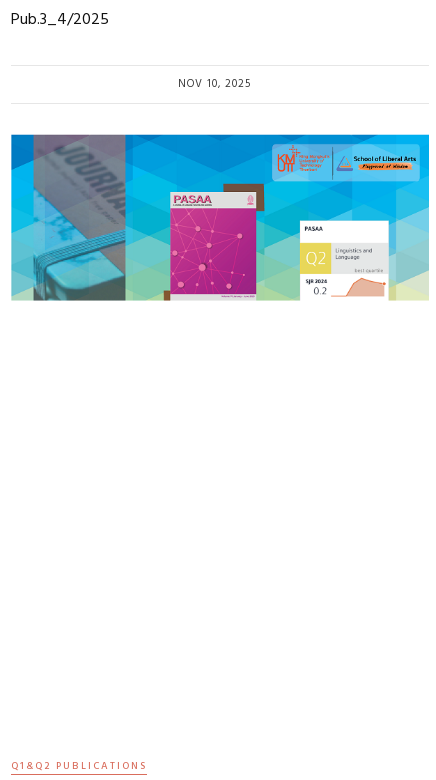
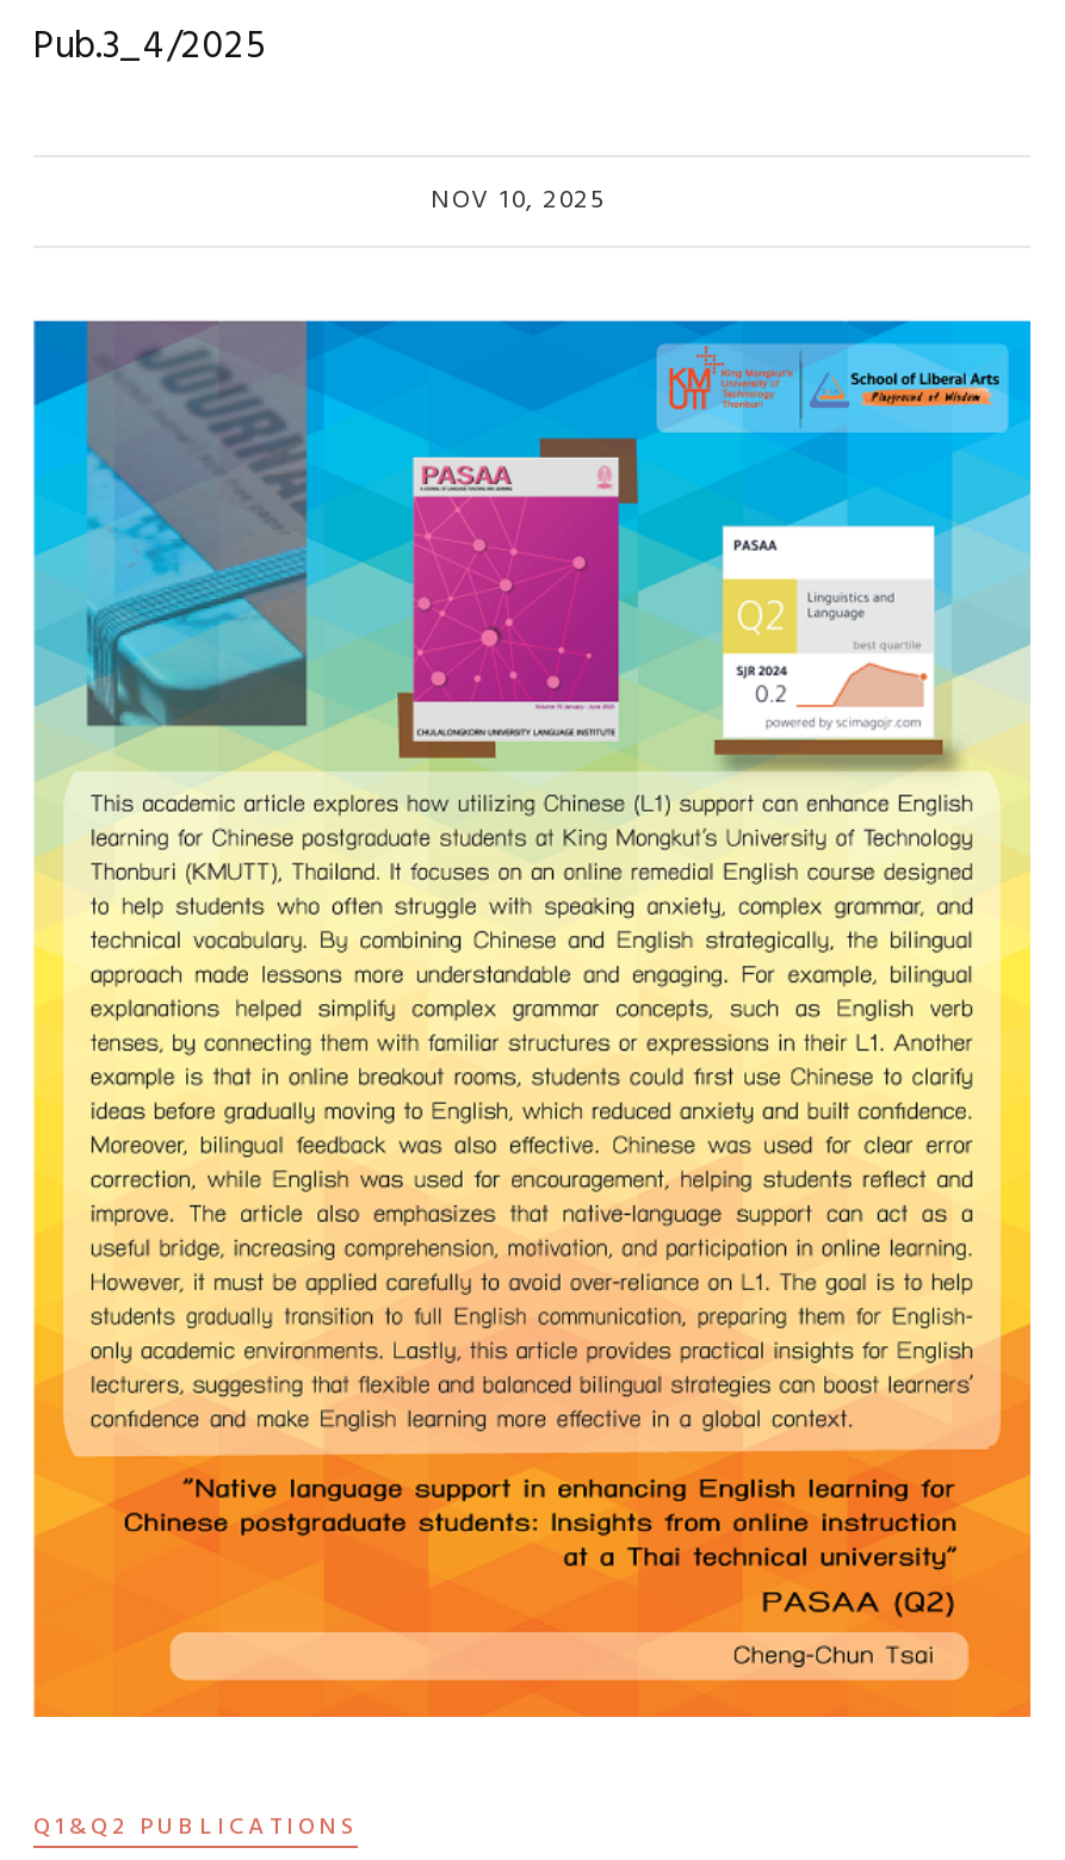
none -> [31,715,1033,1719] [image]

